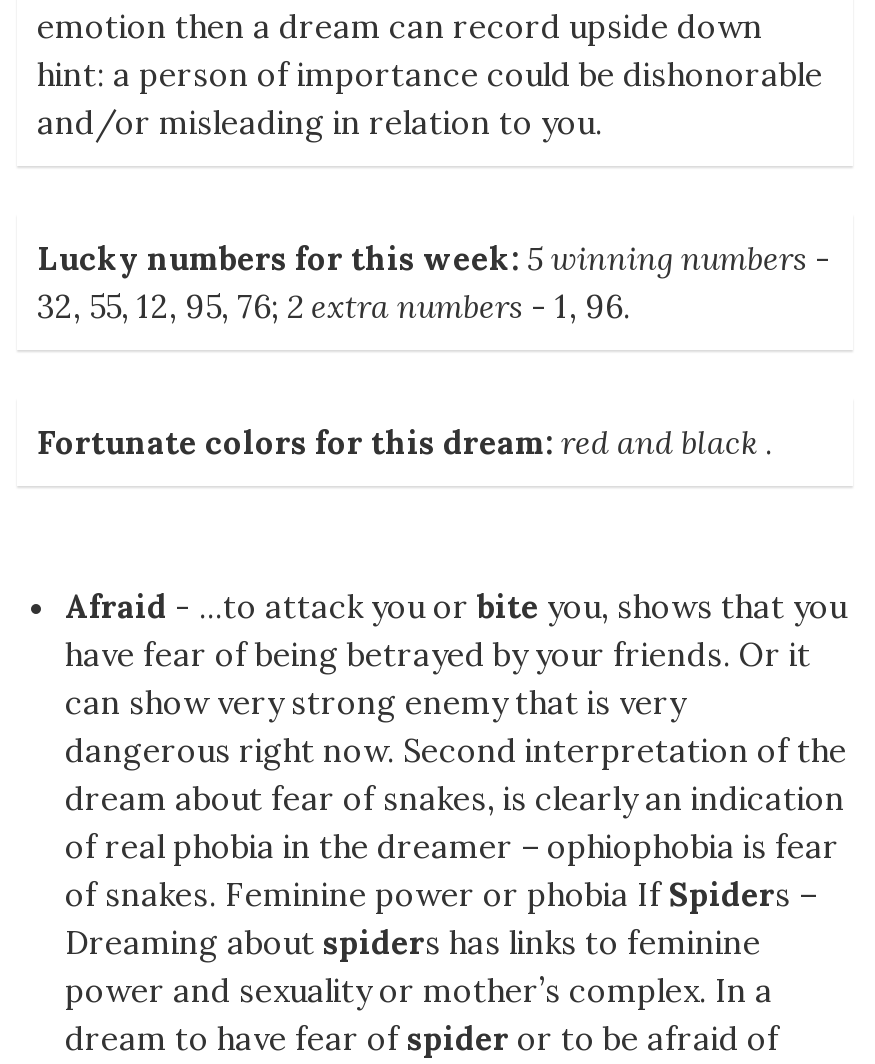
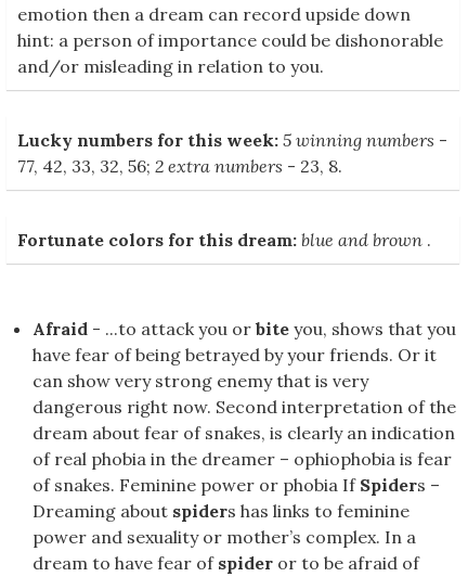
[37,286,631,326] 32, 55, 12, 95, 76; 2 extra numbers - 1, 96. -> [17,155,342,177] 77, 42, 33, 32, 56; 2 extra numbers - 23, 8.
[37,422,773,462] Fortunate colors for this dream: red and black. -> [17,229,431,251] Fortunate colors for this dream: blue and brown.

